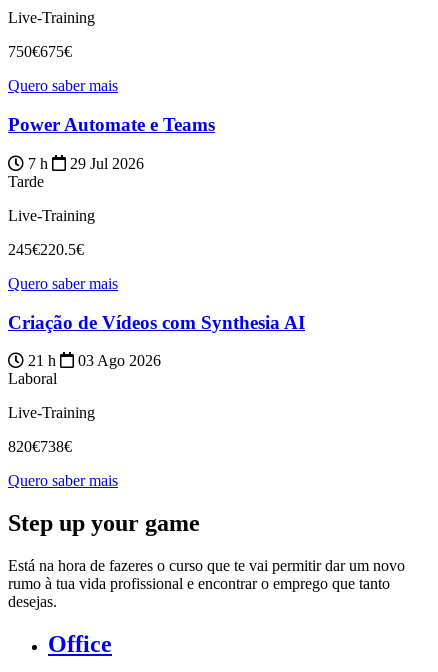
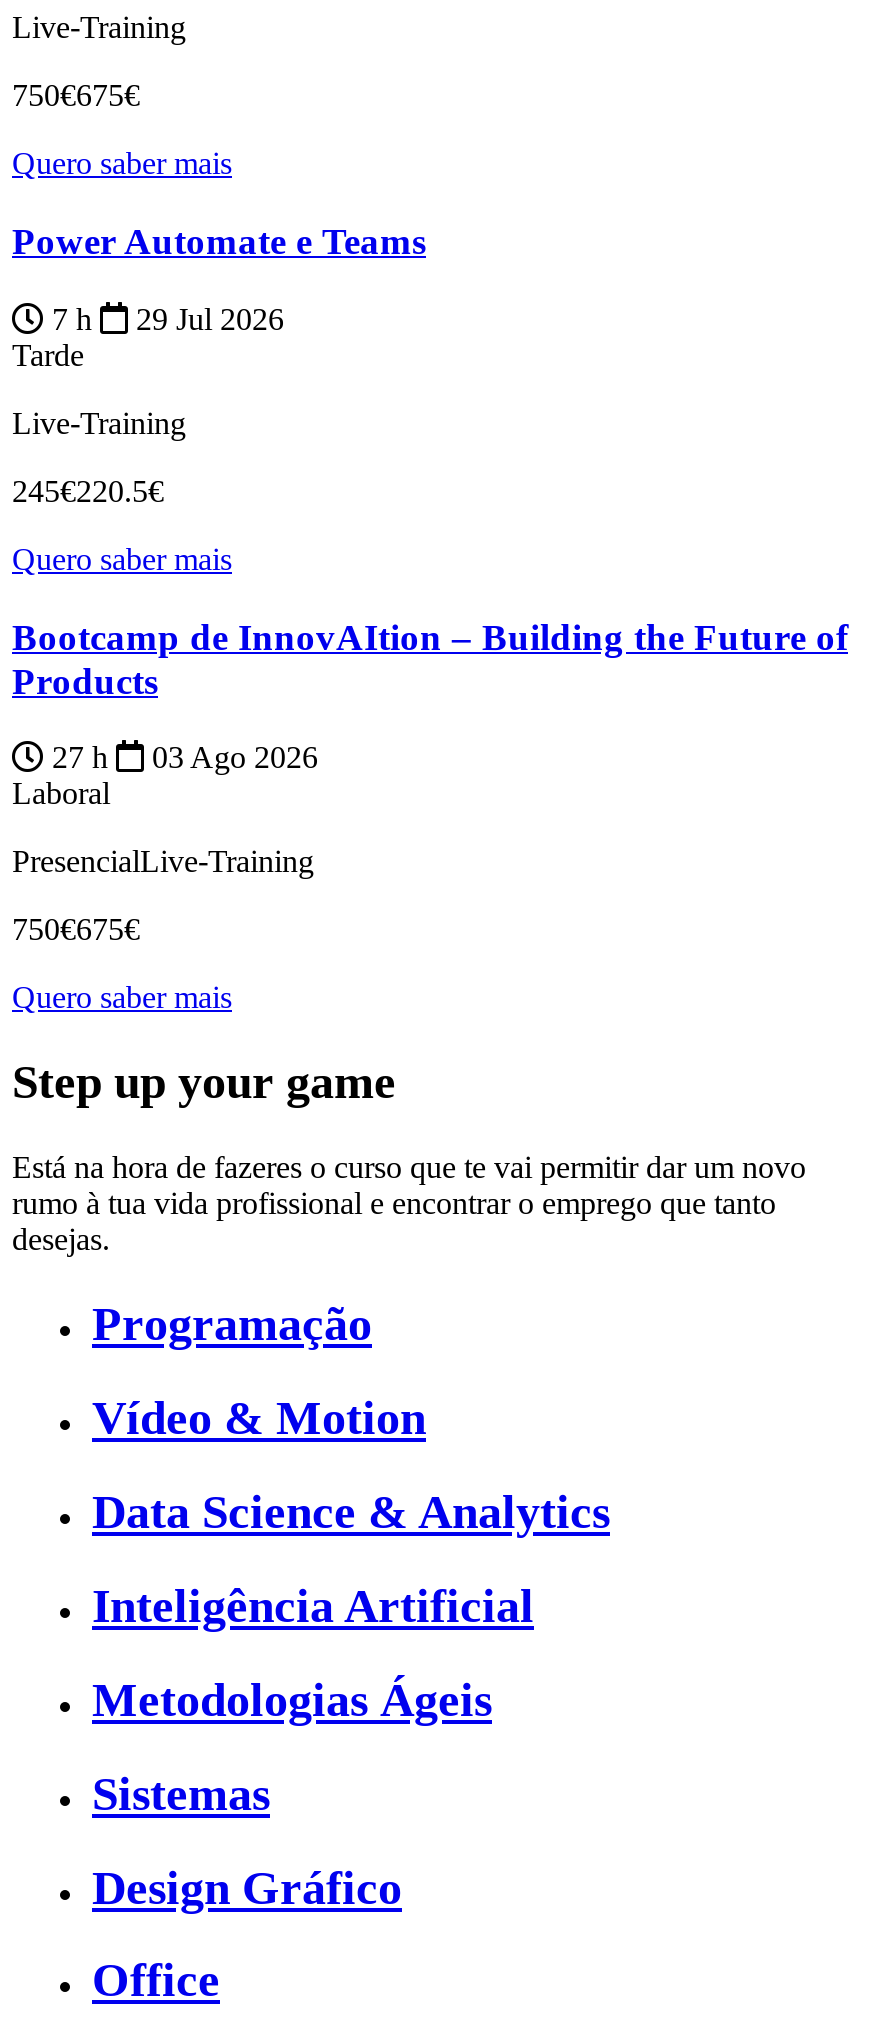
[8,312,305,333] Criação de Vídeos com Synthesia AI -> [12,615,848,701] Bootcamp de InnovAItion – Building the Future of | Products
[24,352,161,369] 21 h 03 Ago 2026 -> [44,741,318,775] 27 h 03 Ago 2026
[8,404,95,421] Live-Training -> [12,845,314,879] PresencialLive-Training
[8,438,72,455] 820€738€ -> [12,913,140,947] 750€675€
none -> [92,1298,610,1913] Programação | Vídeo & Motion | Data Science & Analytics | Inteligência Artificial | Metodologias Ágeis | Sistemas | Design Gráfico

